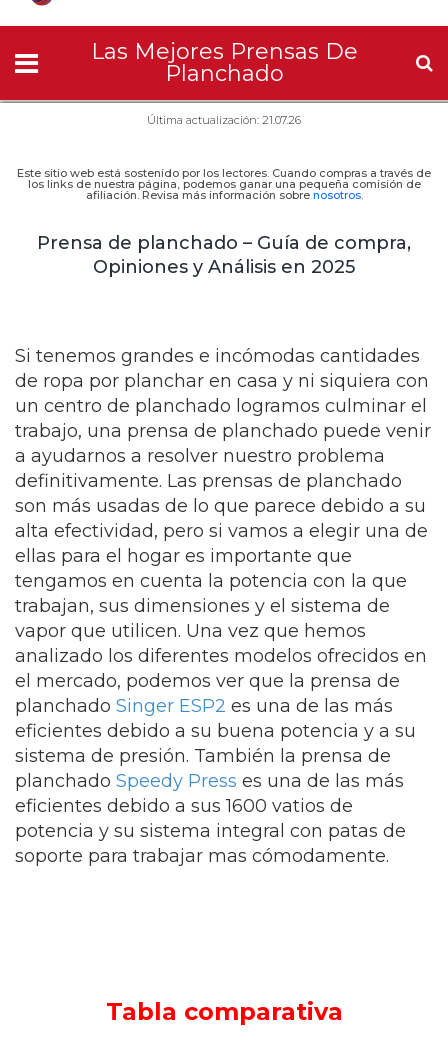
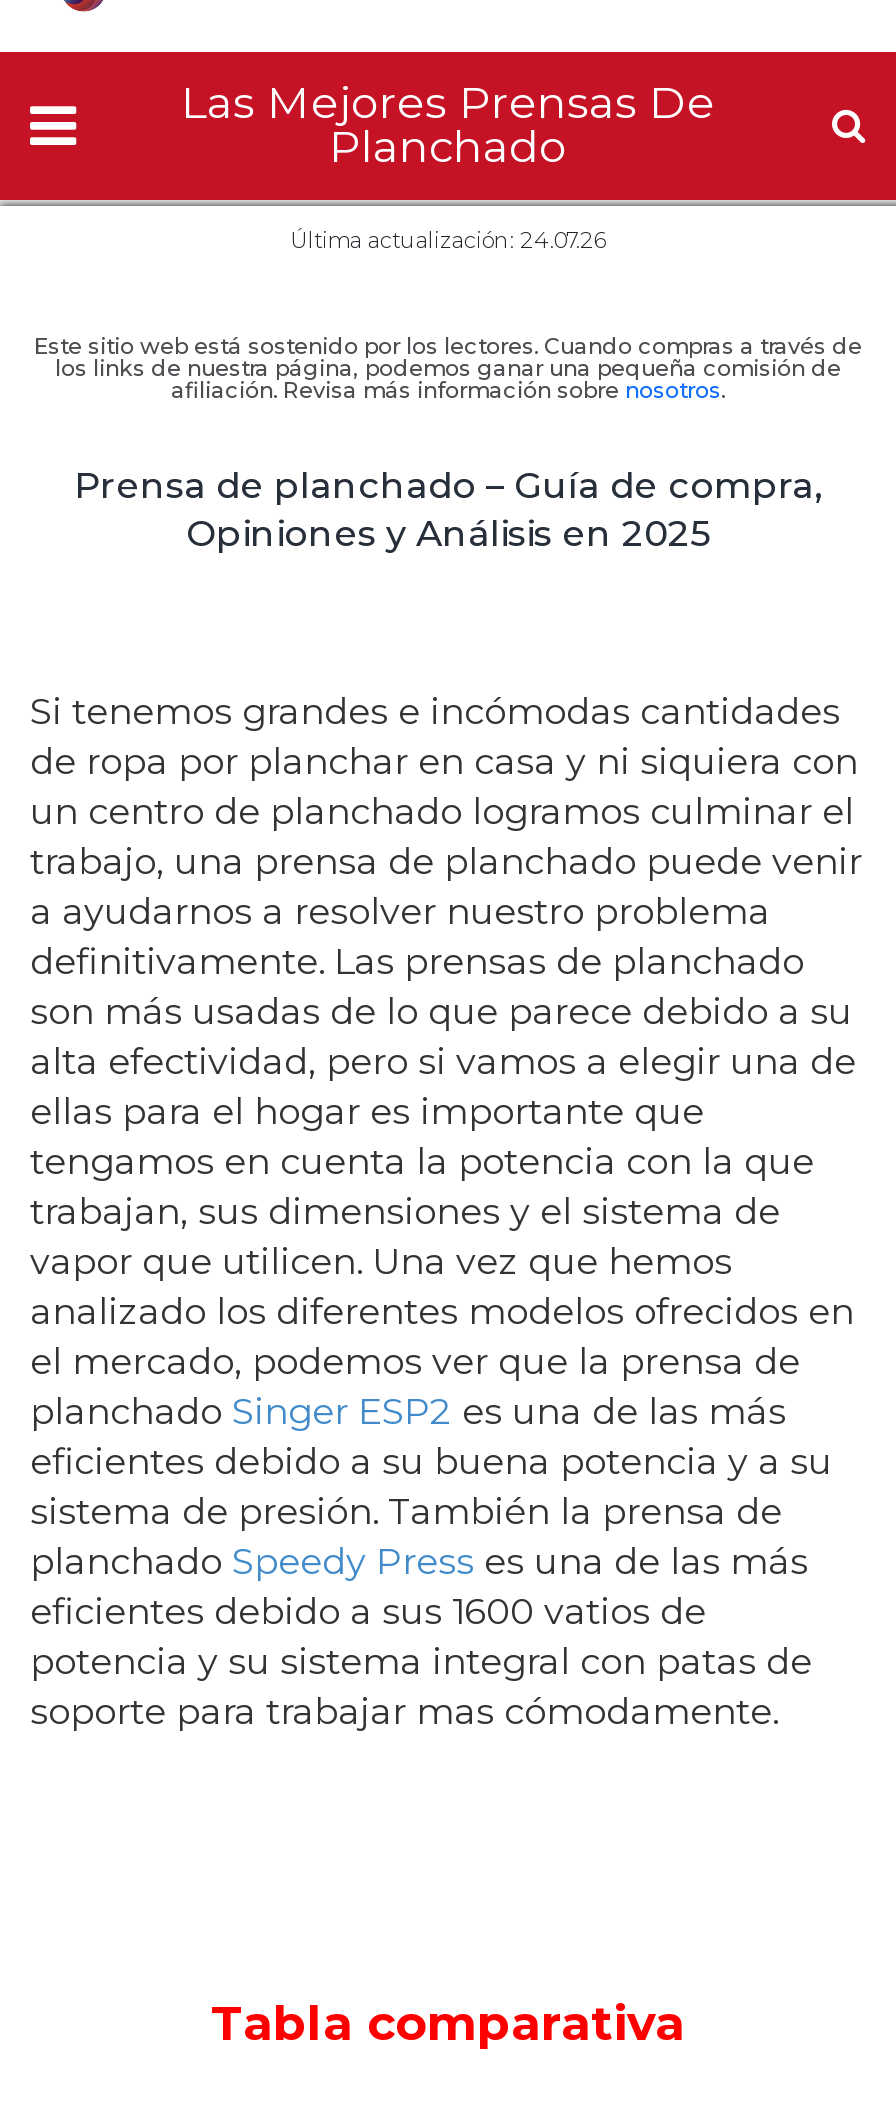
[147,113,301,127] Última actualización: 21.07.26 -> [290,226,606,254] Última actualización: 24.07.26

